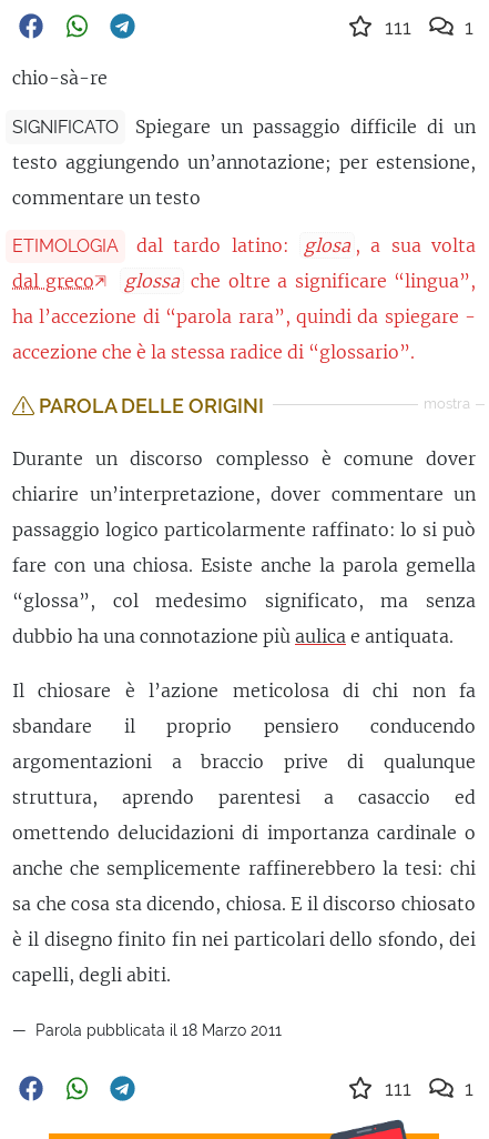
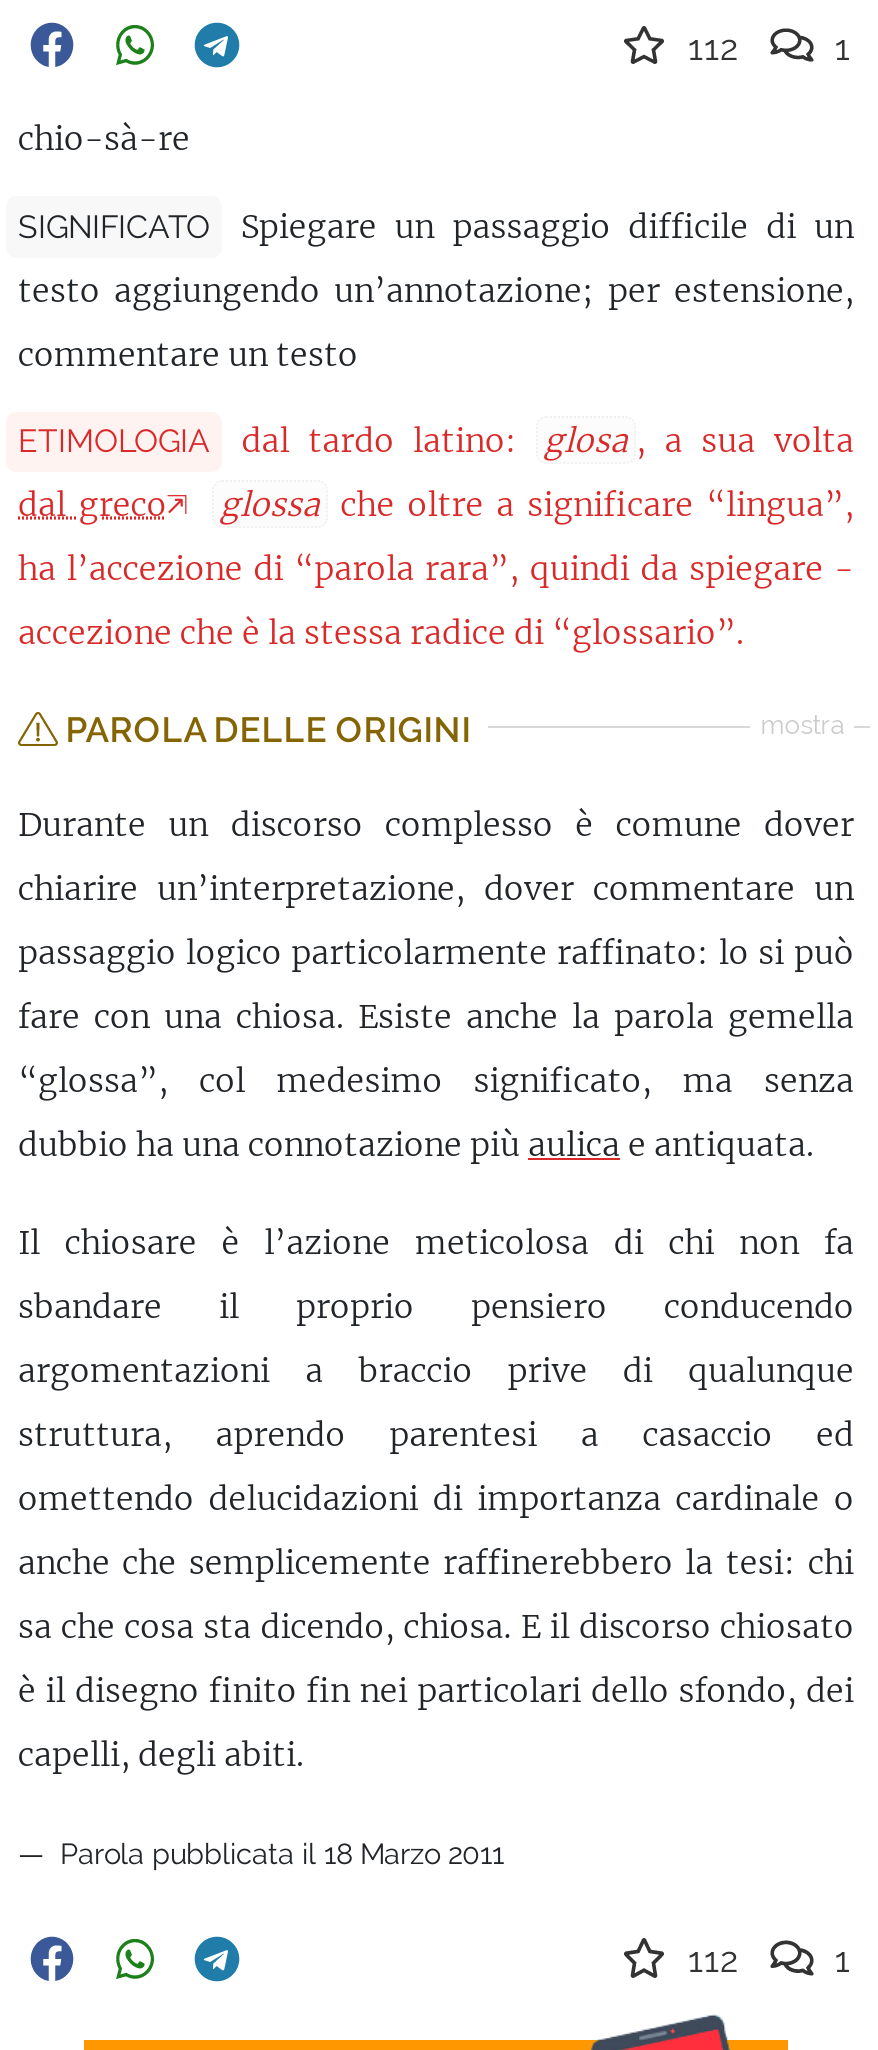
[385,15,411,38] 111 -> [688,25,738,67] 112
[385,1077,411,1100] 111 -> [688,1938,738,1980] 112

